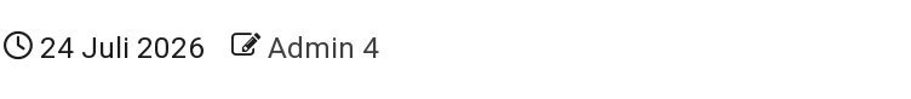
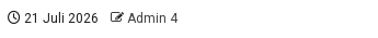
[33,30,379,64] 24 Juli 2026 Admin 4 -> [21,11,177,26] 21 Juli 2026 Admin 4

